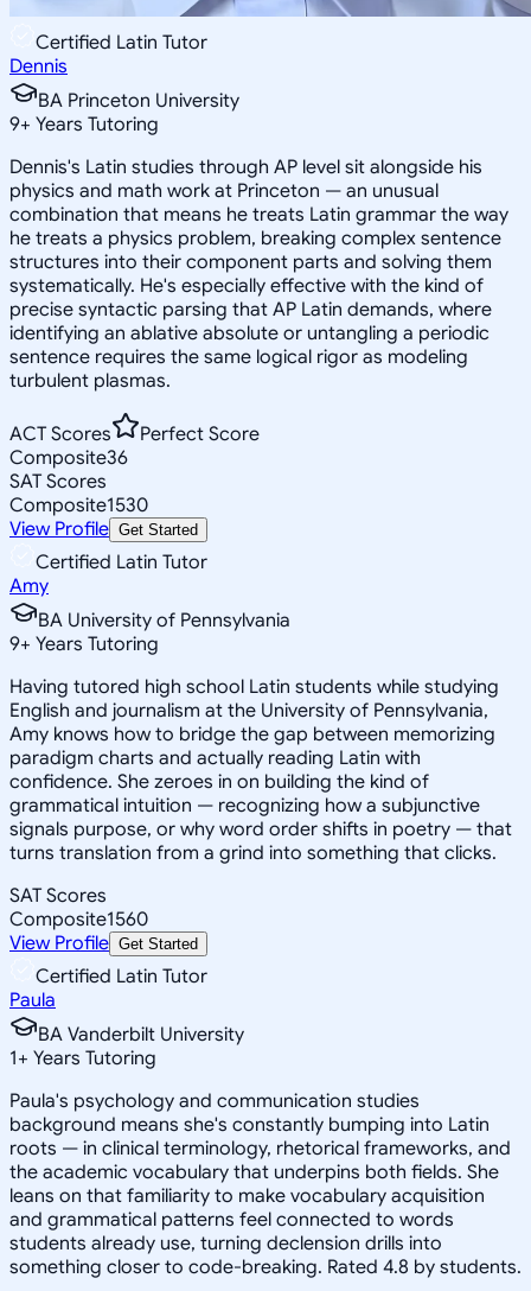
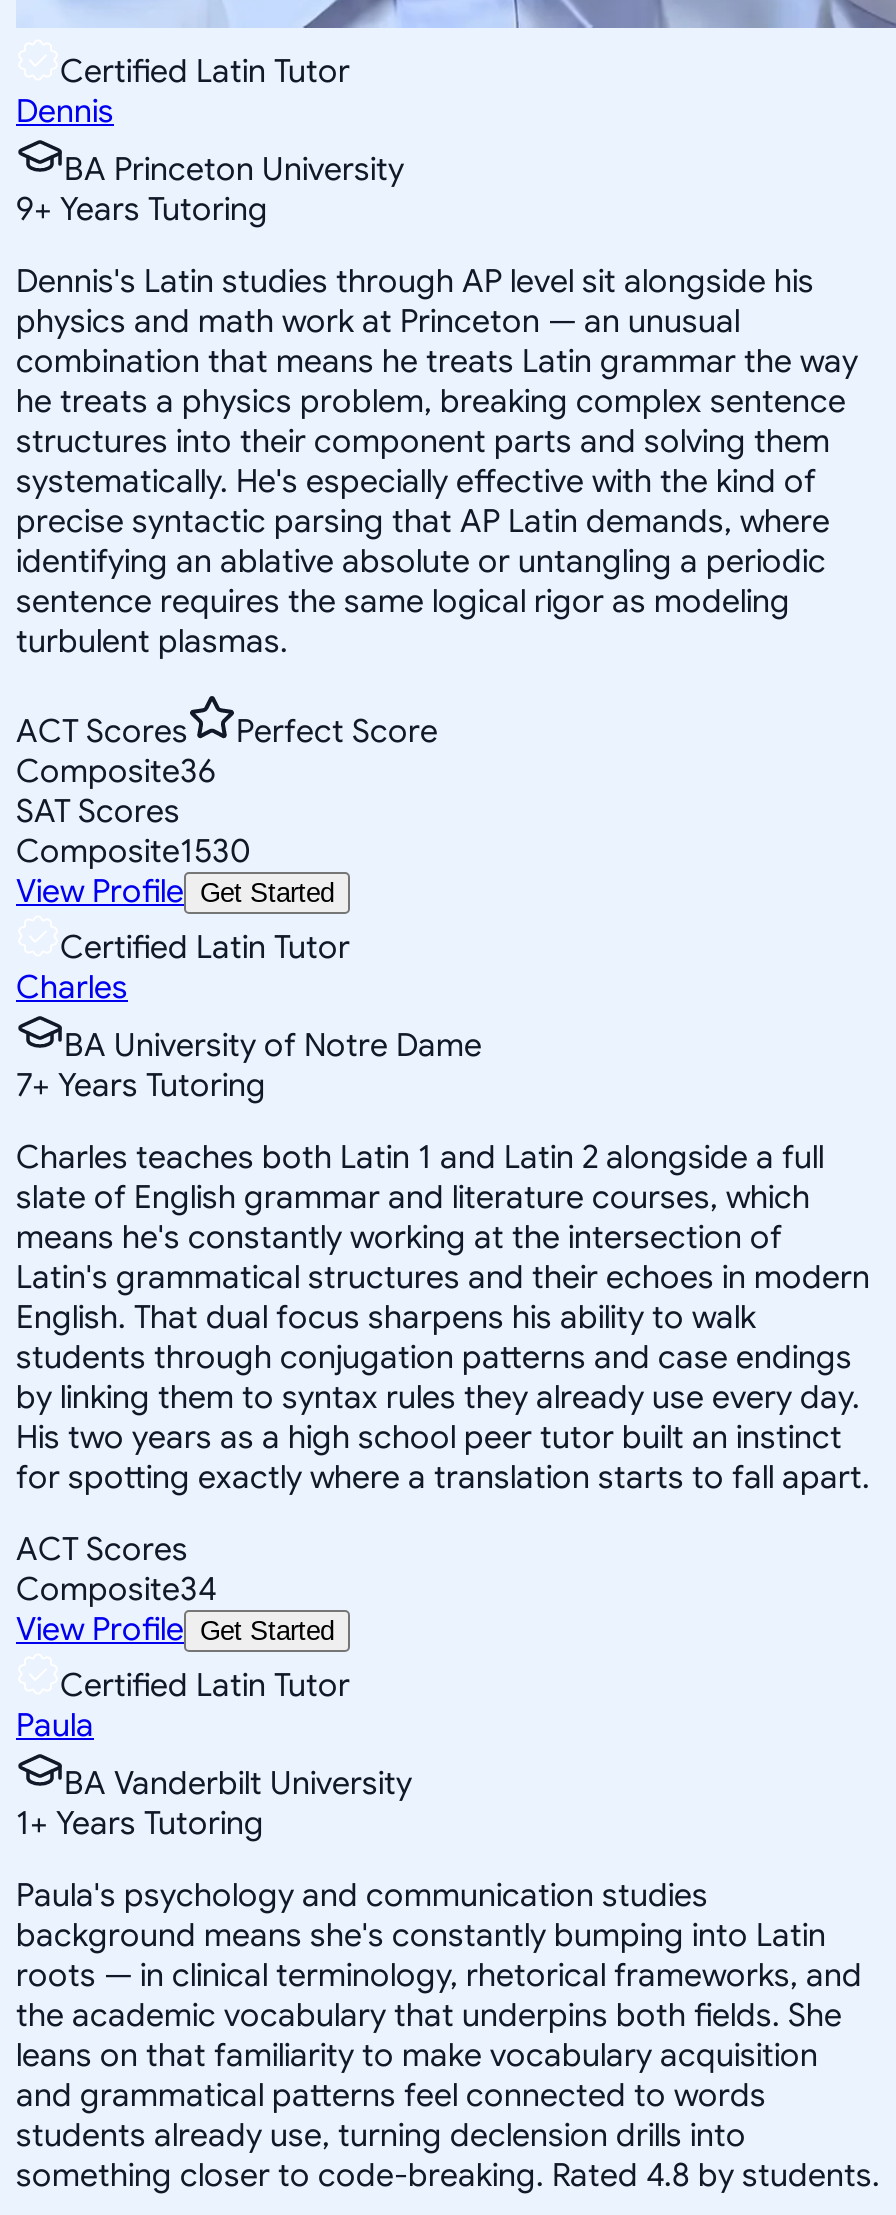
[9,574,290,656] Amy | BA University of Pennsylvania | 9+ Years Tutoring -> [16,967,482,1105] Charles | BA University of Notre Dame | 7+ Years Tutoring
[9,675,512,865] Having tutored high school Latin students while studying | English and journalism at the University of Pennsylvania, | Amy knows how to bridge the gap between memorizing | paradigm charts and actually reading Latin with | confidence. She zeroes in on building the kind of | grammatical intuition — recognizing how a subjunctive | signals purpose, or why word order shifts in poetry — that | turns translation from a grind into something that clicks. -> [16,1137,870,1497] Charles teaches both Latin 1 and Latin 2 alongside a full | slate of English grammar and literature courses, which | means he's constantly working at the intersection of | Latin's grammatical structures and their echoes in modern | English. That dual focus sharpens his ability to walk | students through conjugation patterns and case endings | by linking them to syntax rules they already use every day. | His two years as a high school peer tutor built an instinct | for spotting exactly where a translation starts to fall apart.
[9,884,148,931] SAT Scores | Composite1560 -> [16,1529,216,1609] ACT Scores | Composite34

